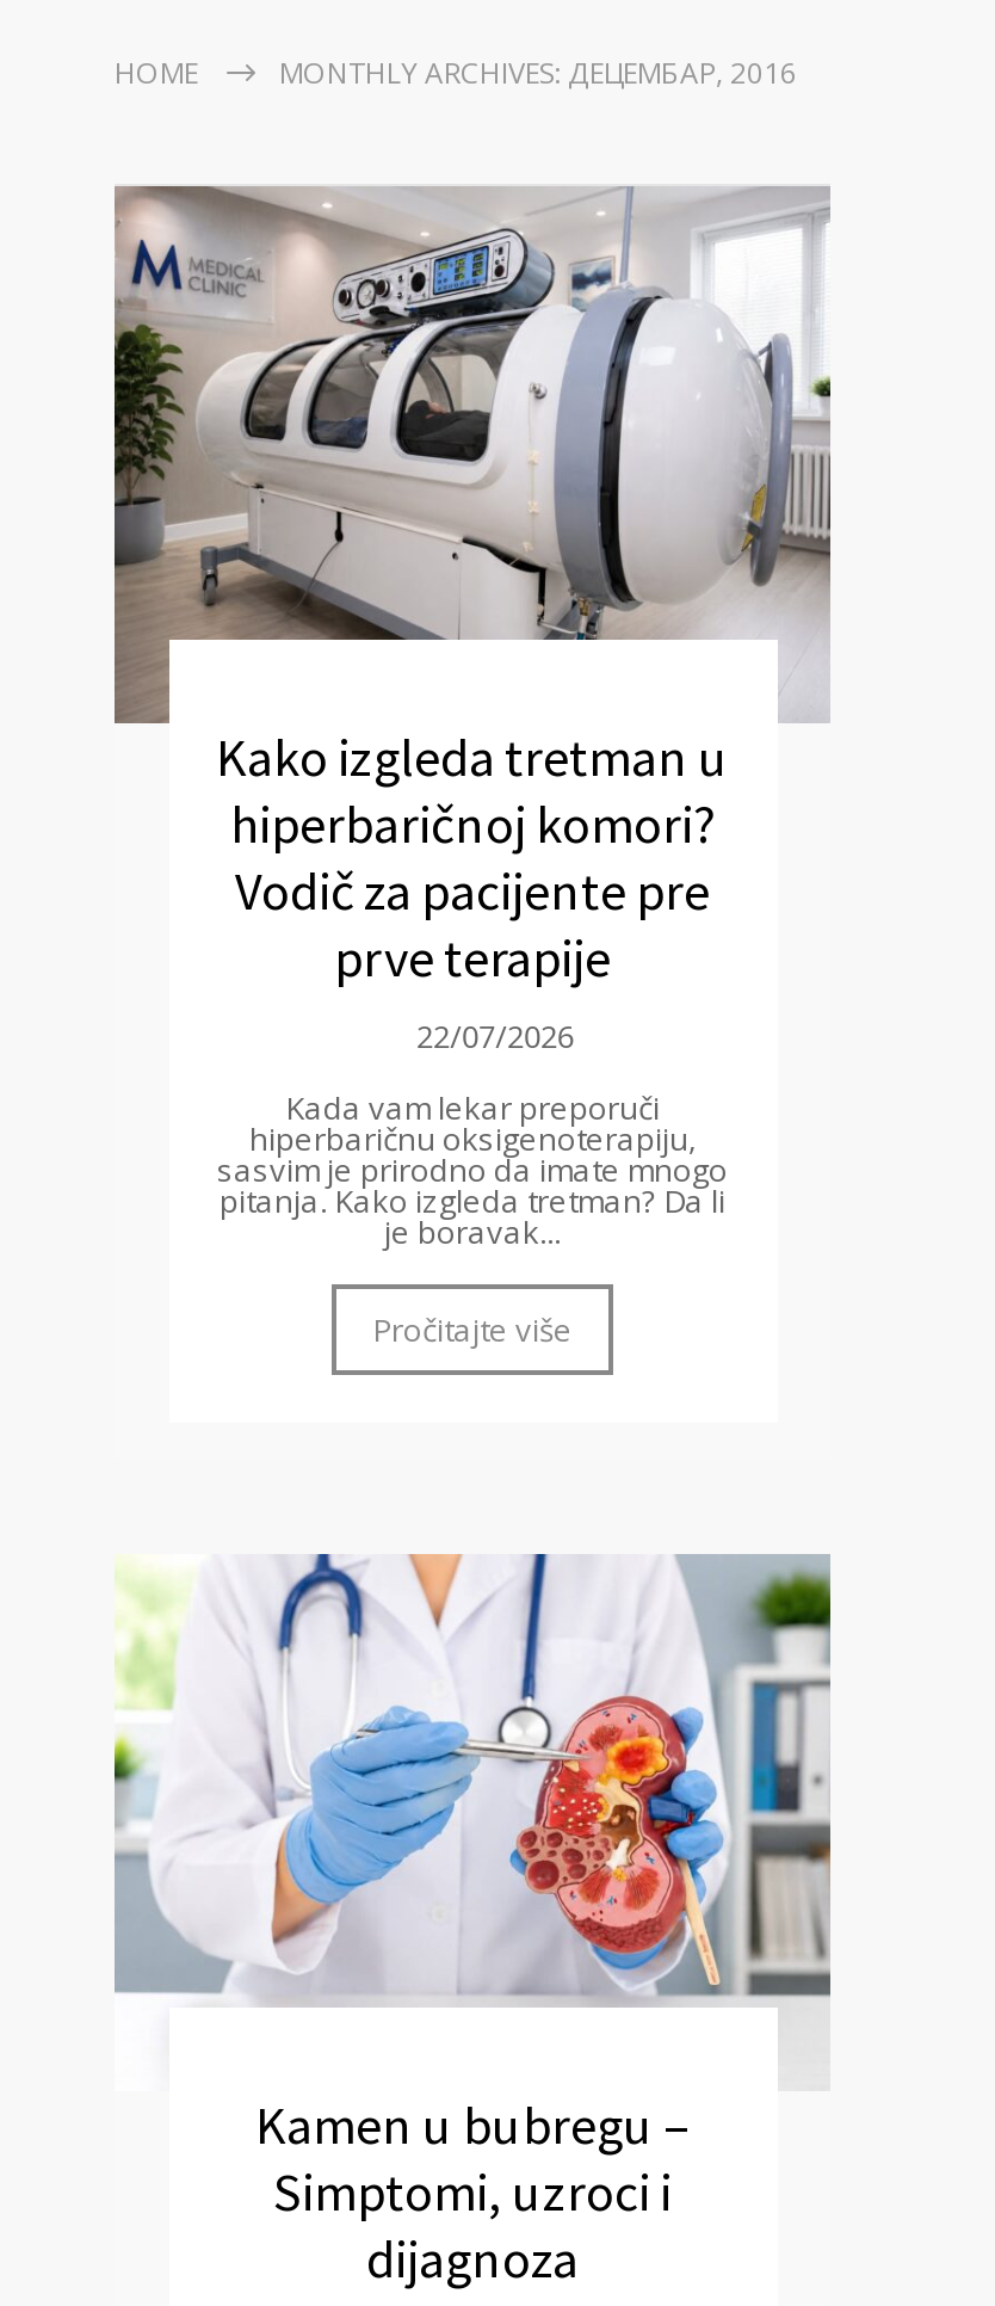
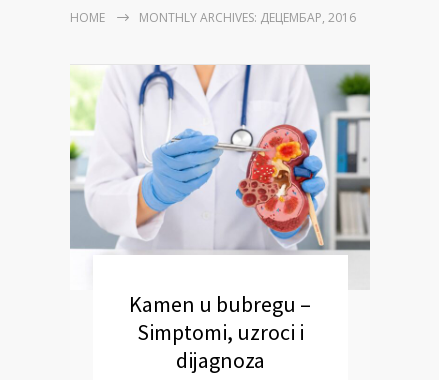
[112,184,833,1351] [image] | Kako izgleda tretman u | hiperbaričnoj komori? | Vodič za pacijente pre | prve terapije | 22/07/2026 | Kada vam lekar preporuči | hiperbaričnu oksigenoterapiju, | sasvim je prirodno da imate mnogo | pitanja. Kako izgleda tretman? Da li | je boravak... | Pročitajte više -> none

